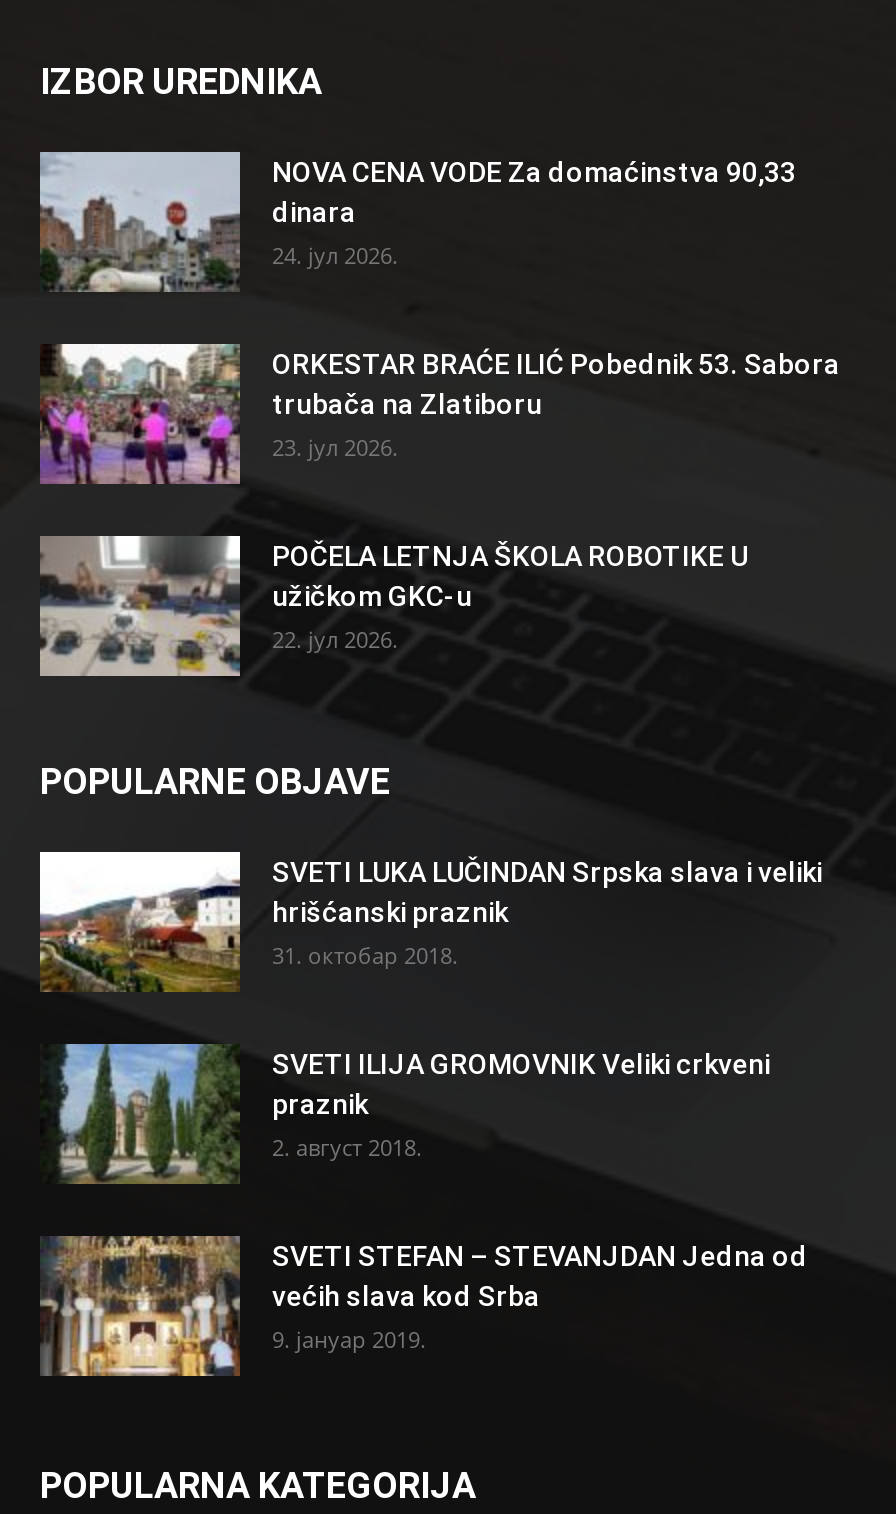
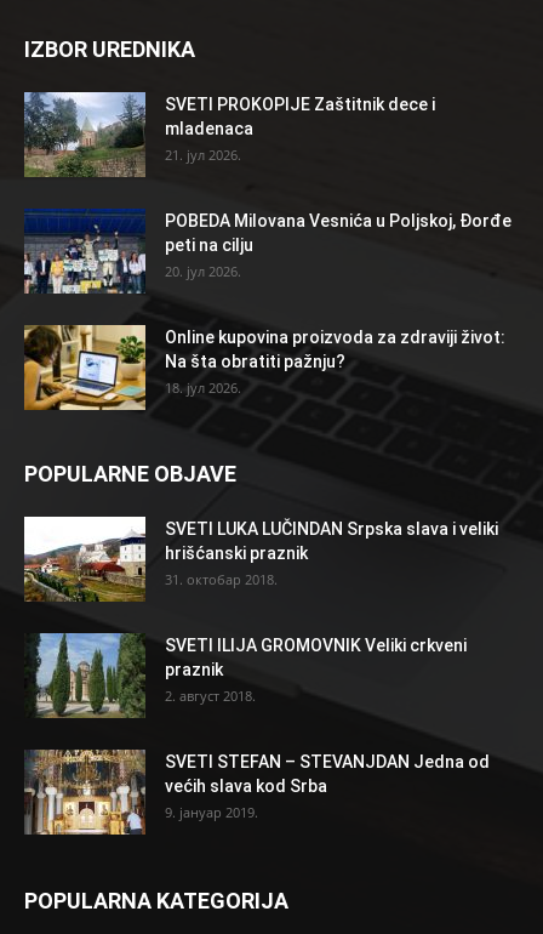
[40,152,796,294] [image] | NOVA CENA VODE Za domaćinstva 90,33 | dinara | 24. јул 2026. -> [23,92,435,177] [image] | SVETI PROKOPIJE Zaštitnik dece i | mladenaca | 21. јул 2026.
[40,342,840,486] [image] | ORKESTAR BRAĆE ILIĆ Pobednik 53. Sabora | trubača na Zlatiboru | 23. јул 2026. -> [24,209,511,295] [image] | POBEDA Milovana Vesnića u Poljskoj, Đorđe | peti na cilju | 20. јул 2026.
[38,534,748,678] [image] | POČELA LETNJA ŠKOLA ROBOTIKE U | užičkom GKC-u | 22. јул 2026. -> [23,324,505,410] [image] | Online kupovina proizvoda za zdraviji život: | Na šta obratiti pažnju? | 18. јул 2026.

